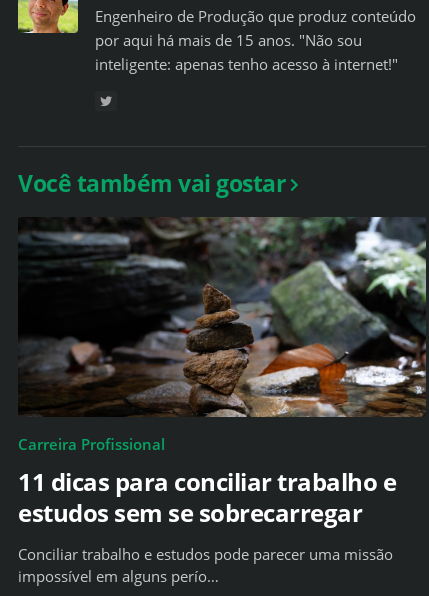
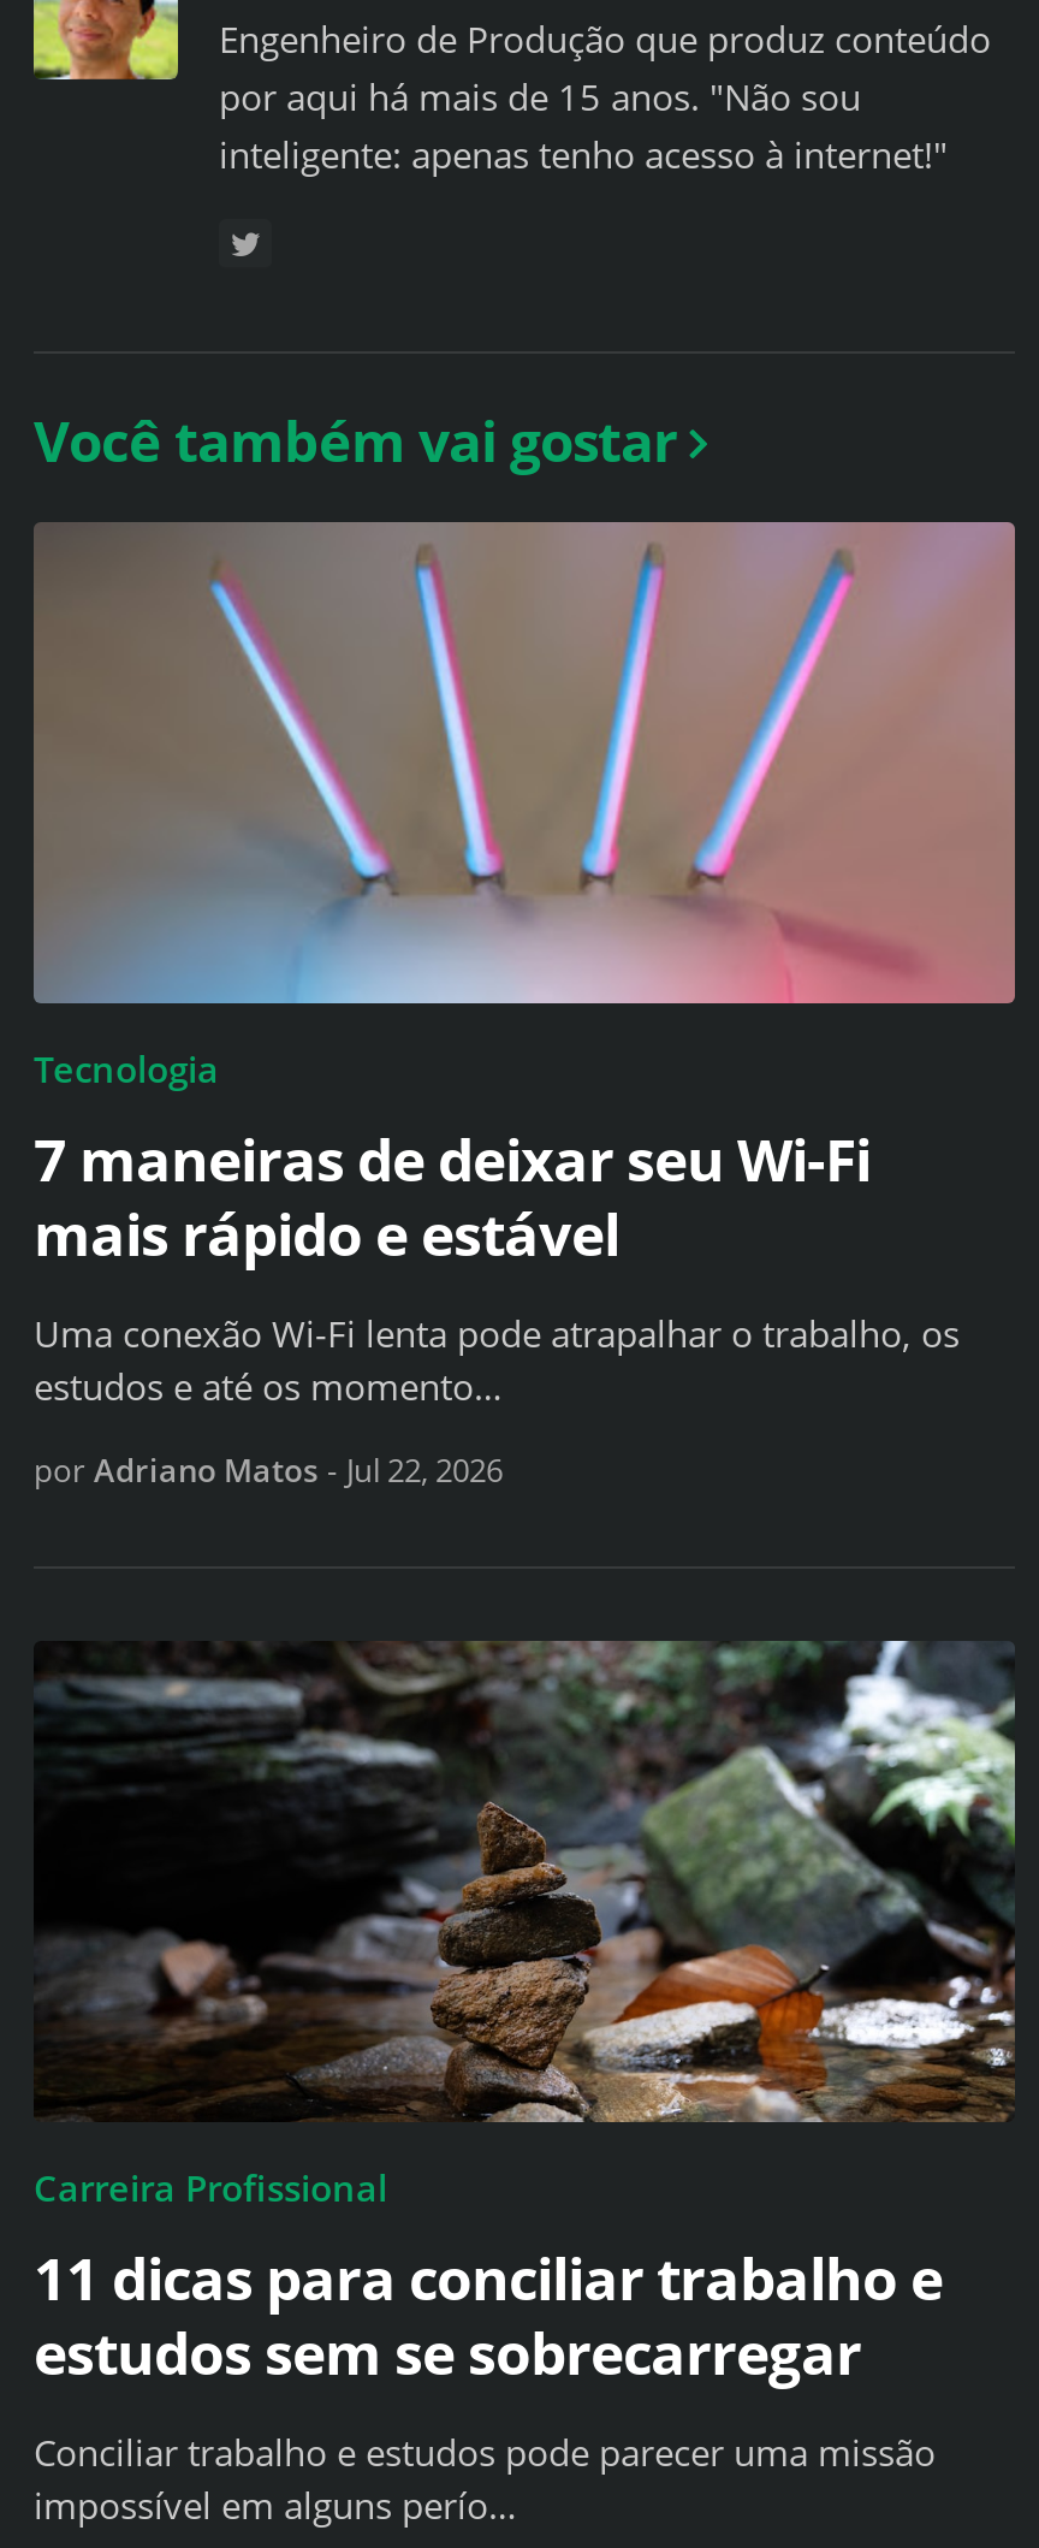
none -> [34,520,1017,1492] [image] | Tecnologia | 7 maneiras de deixar seu Wi-Fi | mais rápido e estável | Uma conexão Wi-Fi lenta pode atrapalhar o trabalho, os | estudos e até os momento… | por Adriano Matos - Jul 22, 2026

